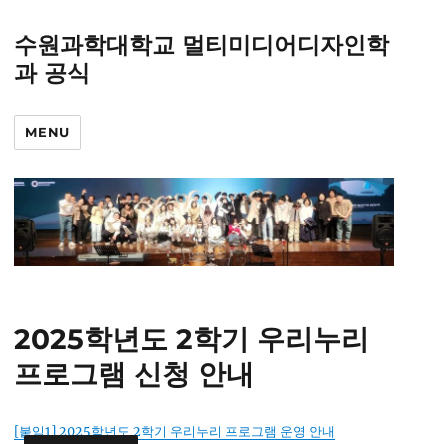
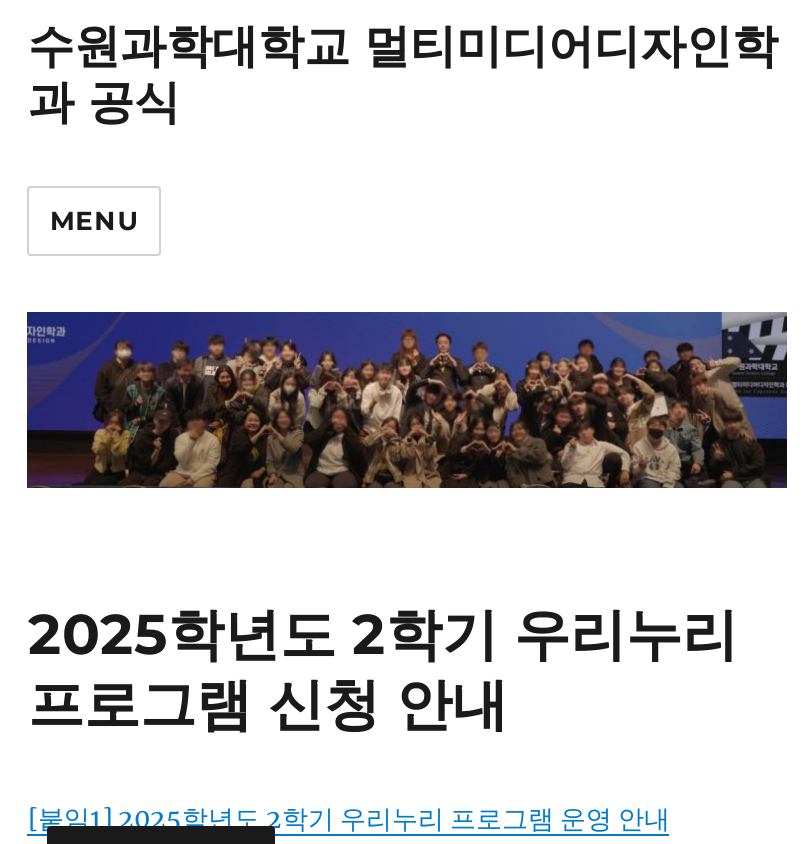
[13,177,395,267] [image] -> [25,310,789,490] [image]

